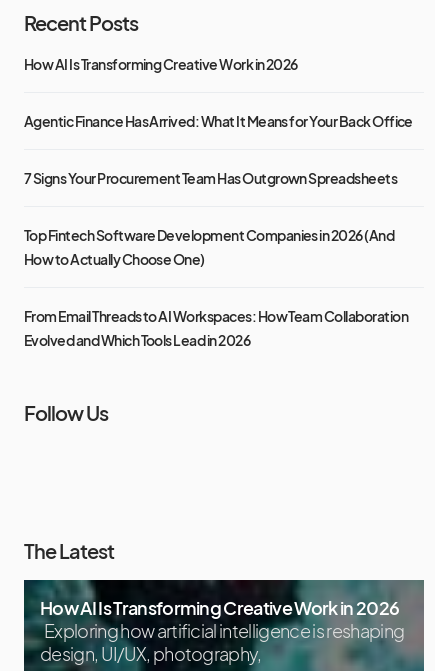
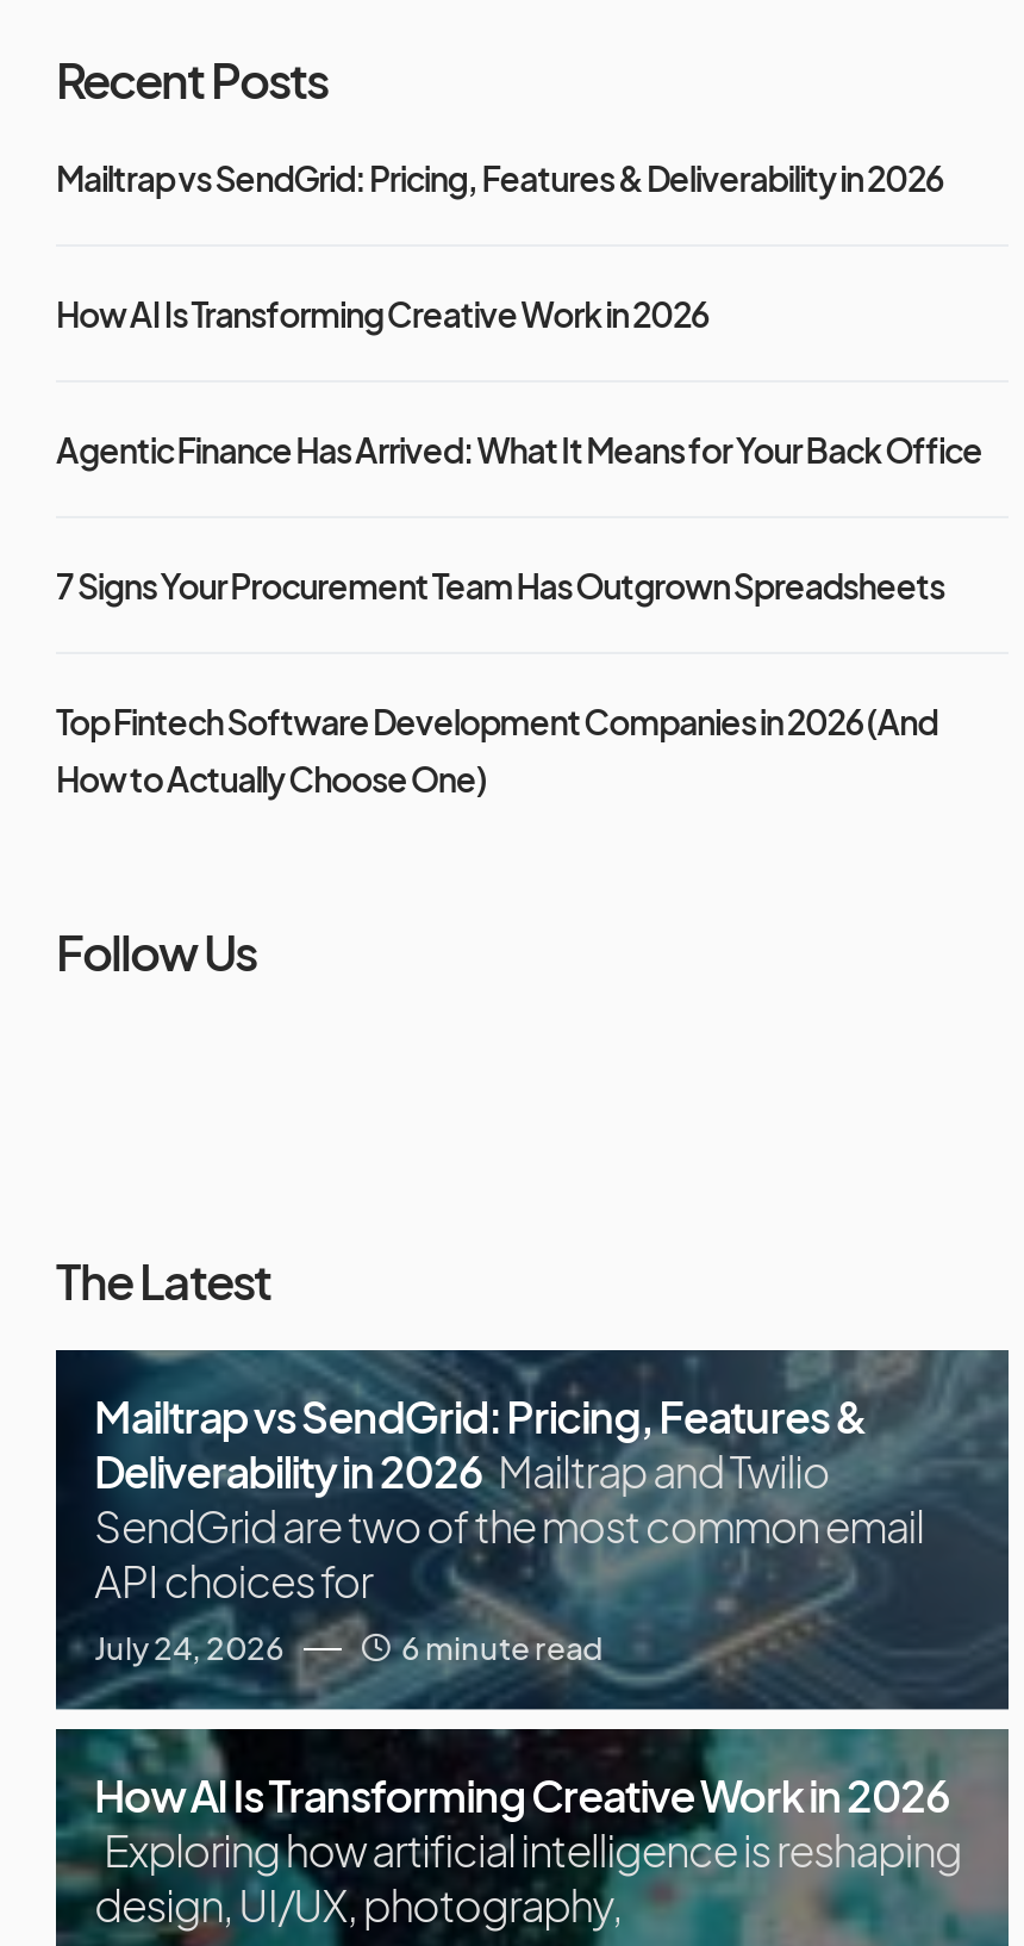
none -> [56,155,943,198] Mailtrap vs SendGrid: Pricing, Features & Deliverability in 2026
[24,307,408,349] From Email Threads to AI Workspaces: How Team Collaboration | Evolved and Which Tools Lead in 2026 -> none
moved [24,400,114,563] -> [56,920,270,1309]: Follow Us | The Latest
none -> [56,1348,1009,1712] [image] | Mailtrap vs SendGrid: Pricing, Features & | Deliverability in 2026 Mailtrap and Twilio | SendGrid are two of the most common email | API choices for | July 24, 2026 | 6 minute read

